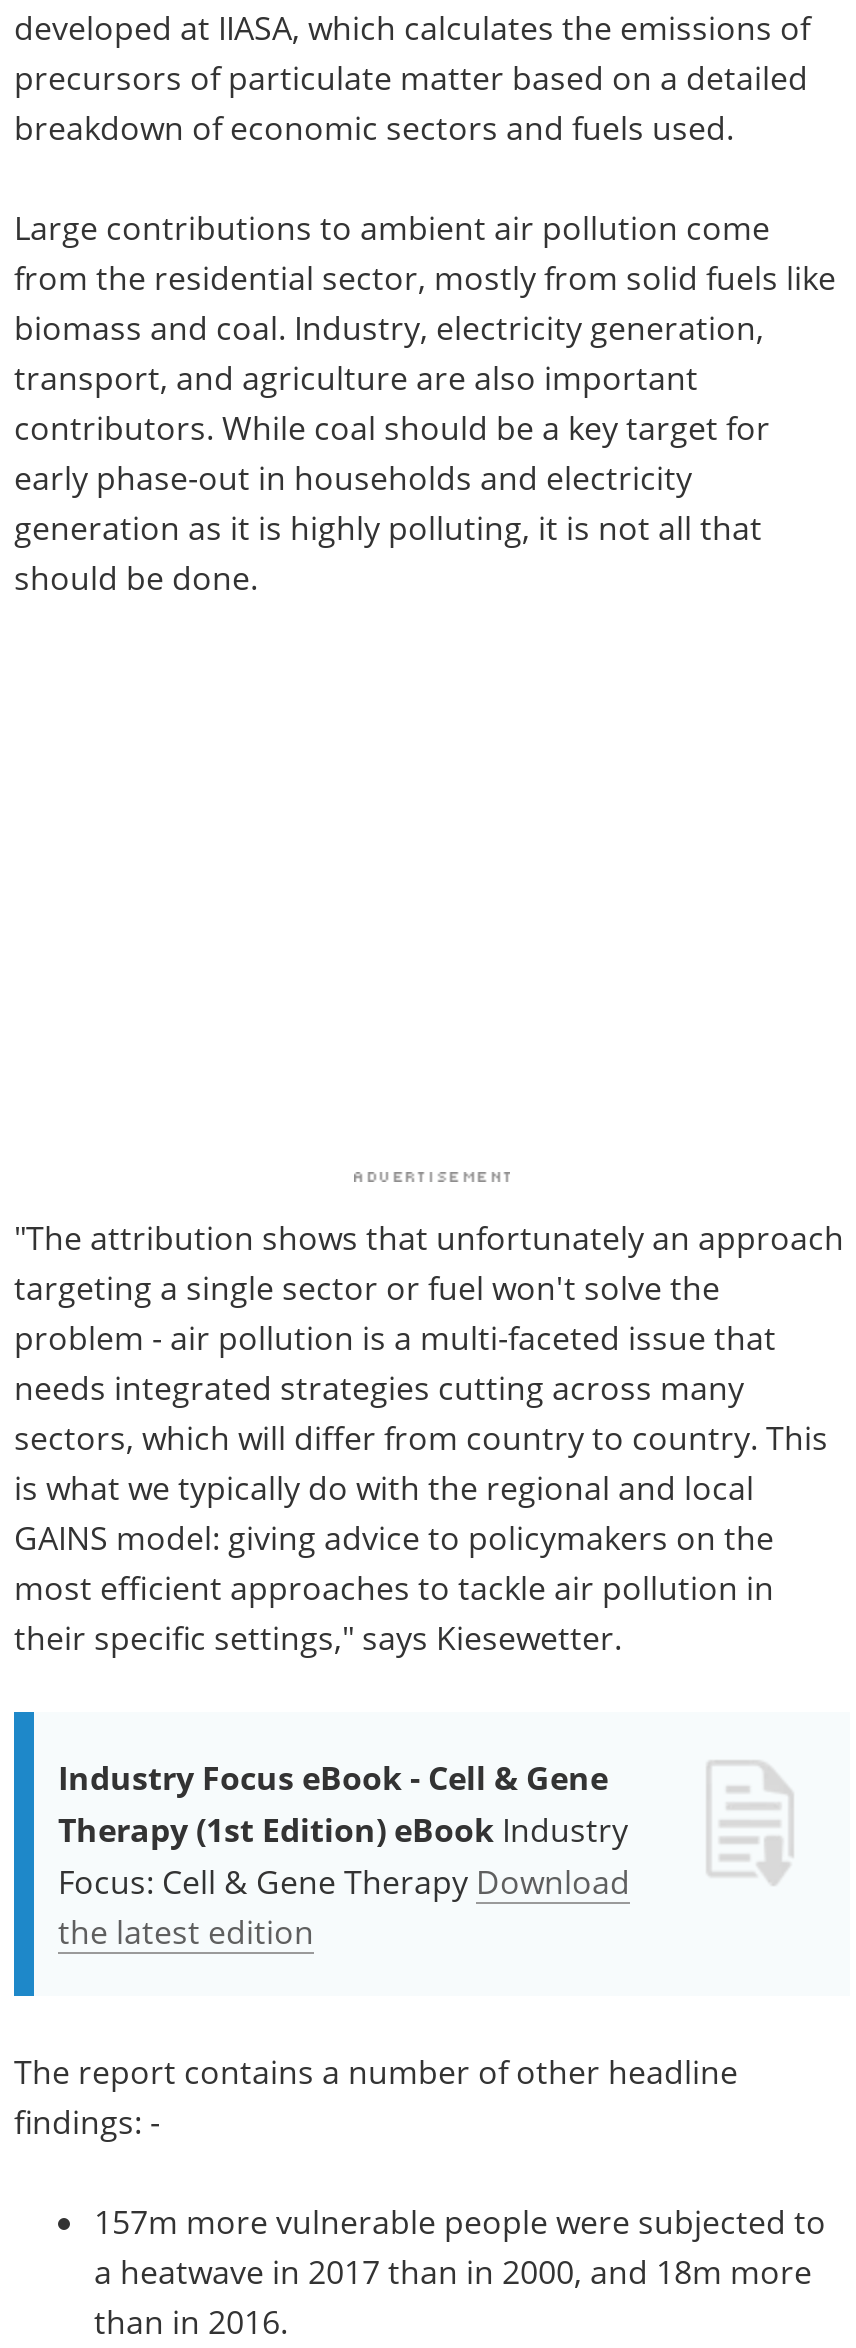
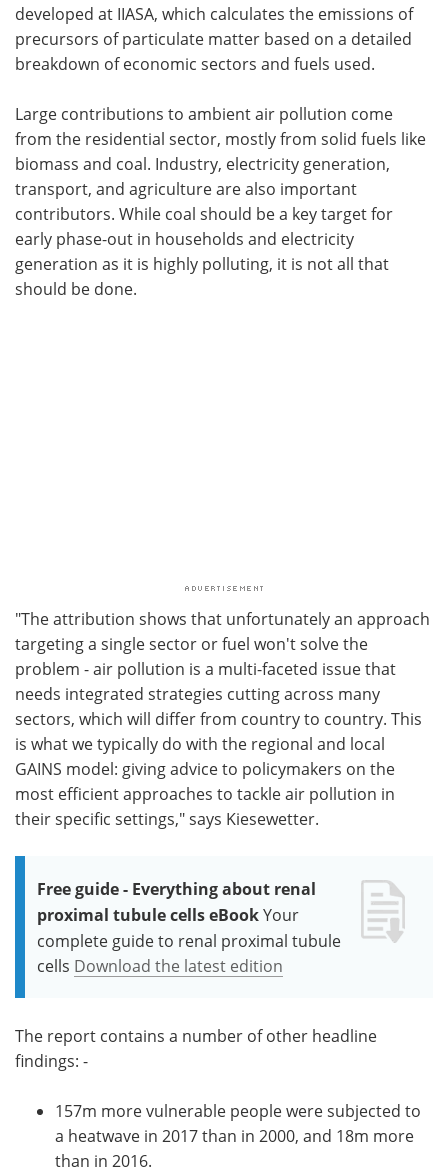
[58,1756,630,1952] Industry Focus eBook - Cell & Gene | Therapy (1st Edition) eBook Industry | Focus: Cell & Gene Therapy Download | the latest edition -> [37,878,341,976] Free guide - Everything about renal | proximal tubule cells eBook Your | complete guide to renal proximal tubule | cells Download the latest edition

